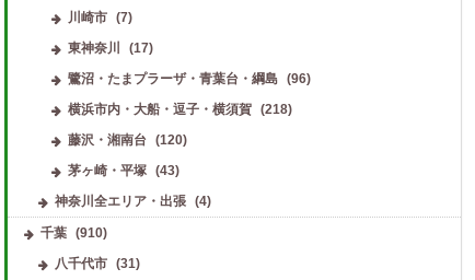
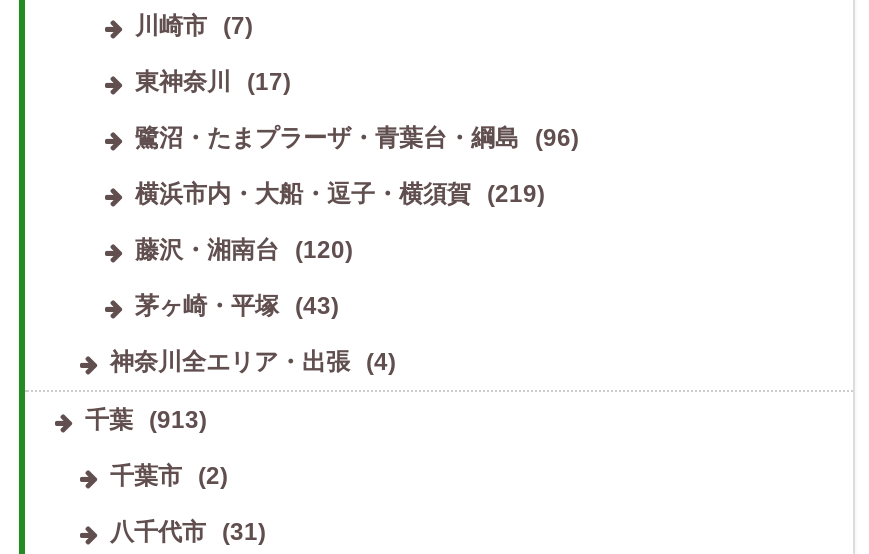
[68,101,292,117] 横浜市内・大船・逗子・横須賀 (218) -> [135,180,545,208] 横浜市内・大船・逗子・横須賀 (219)
[40,225,107,240] 千葉 (910) -> [85,406,228,490] 千葉 (913) | 千葉市 (2)

